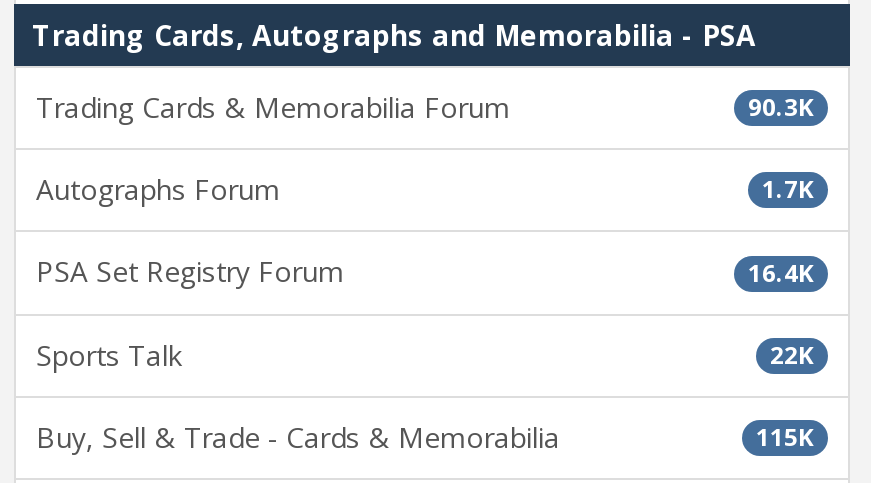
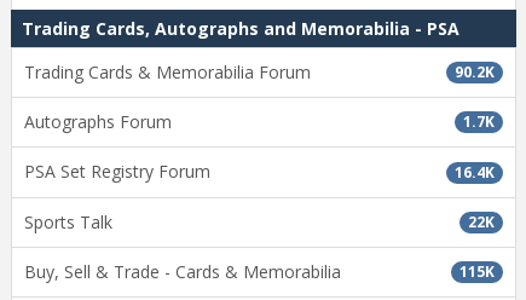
[748,90,814,124] 90.3K -> [455,62,495,82] 90.2K

